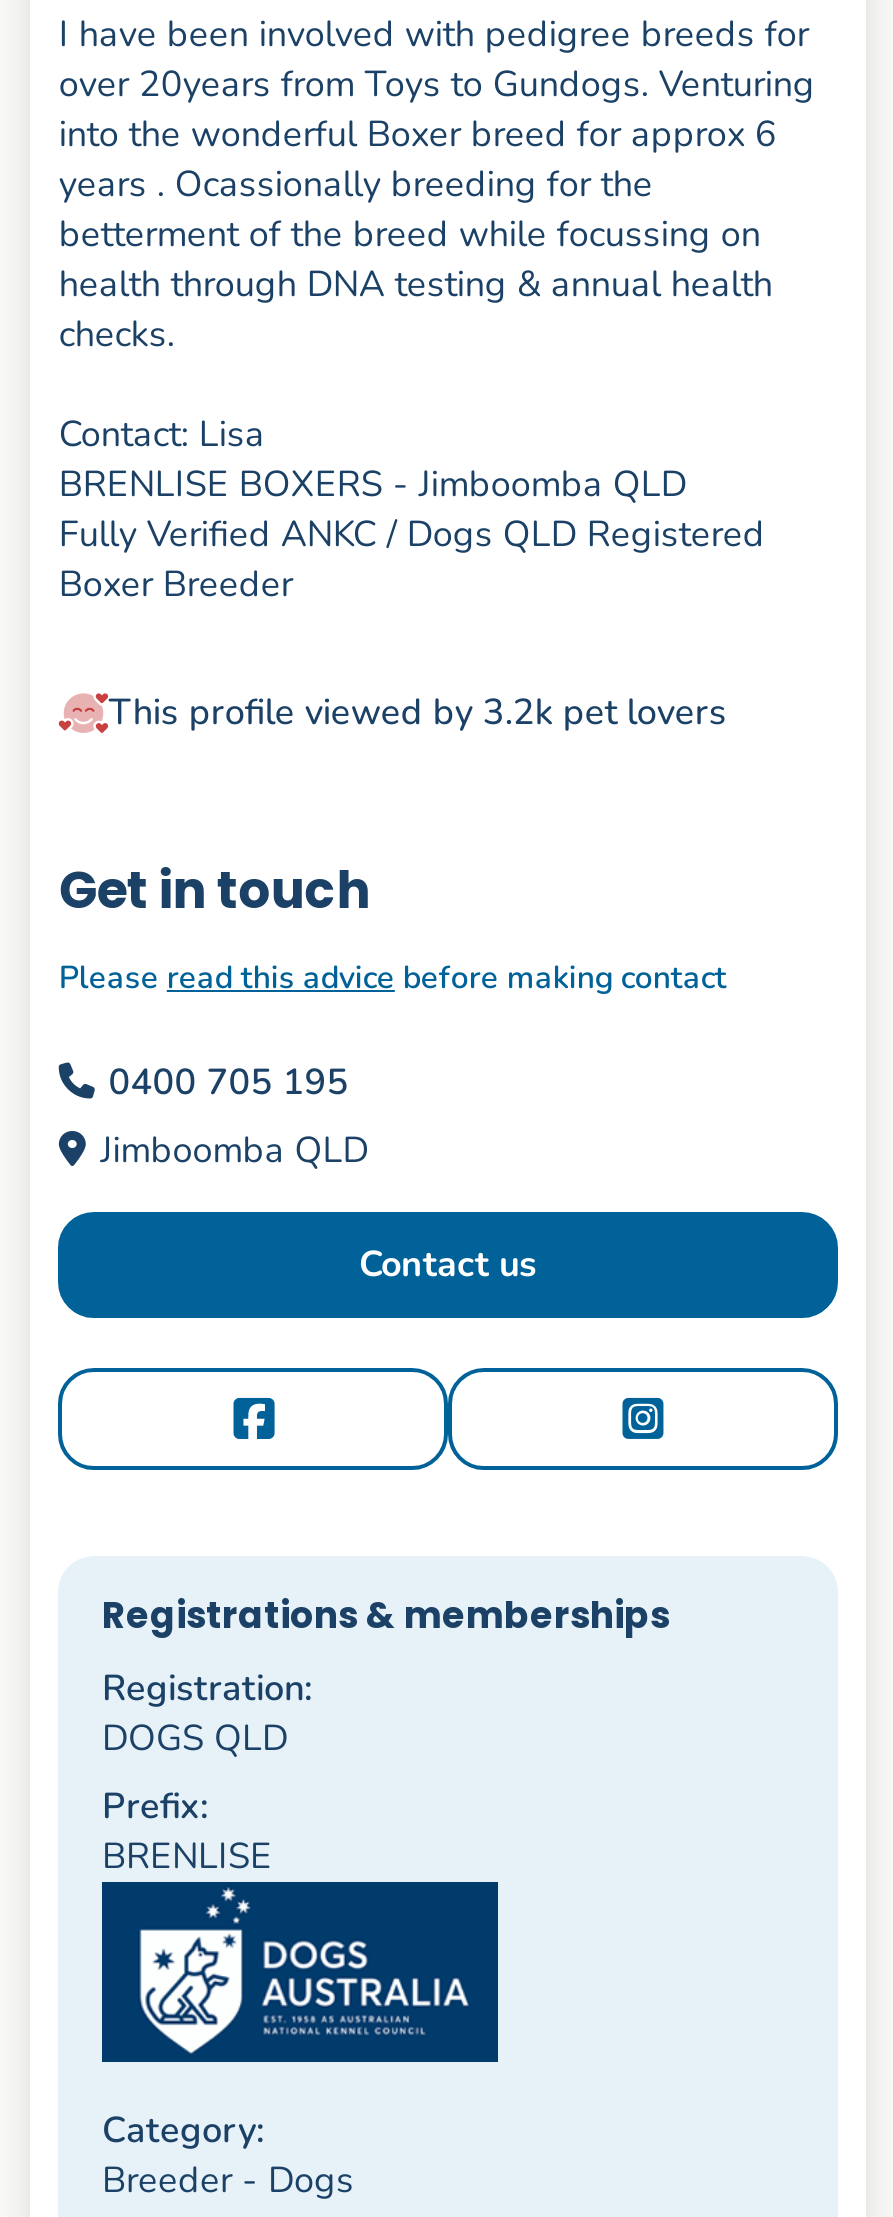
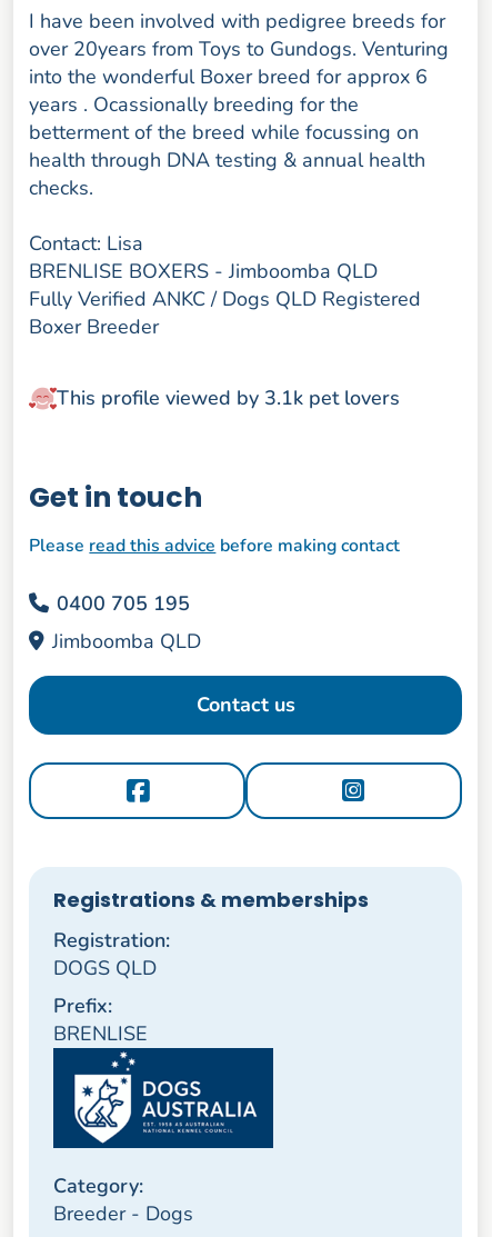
[109,689,727,737] This profile viewed by 3.2k pet lovers -> [57,385,400,412] This profile viewed by 3.1k pet lovers

